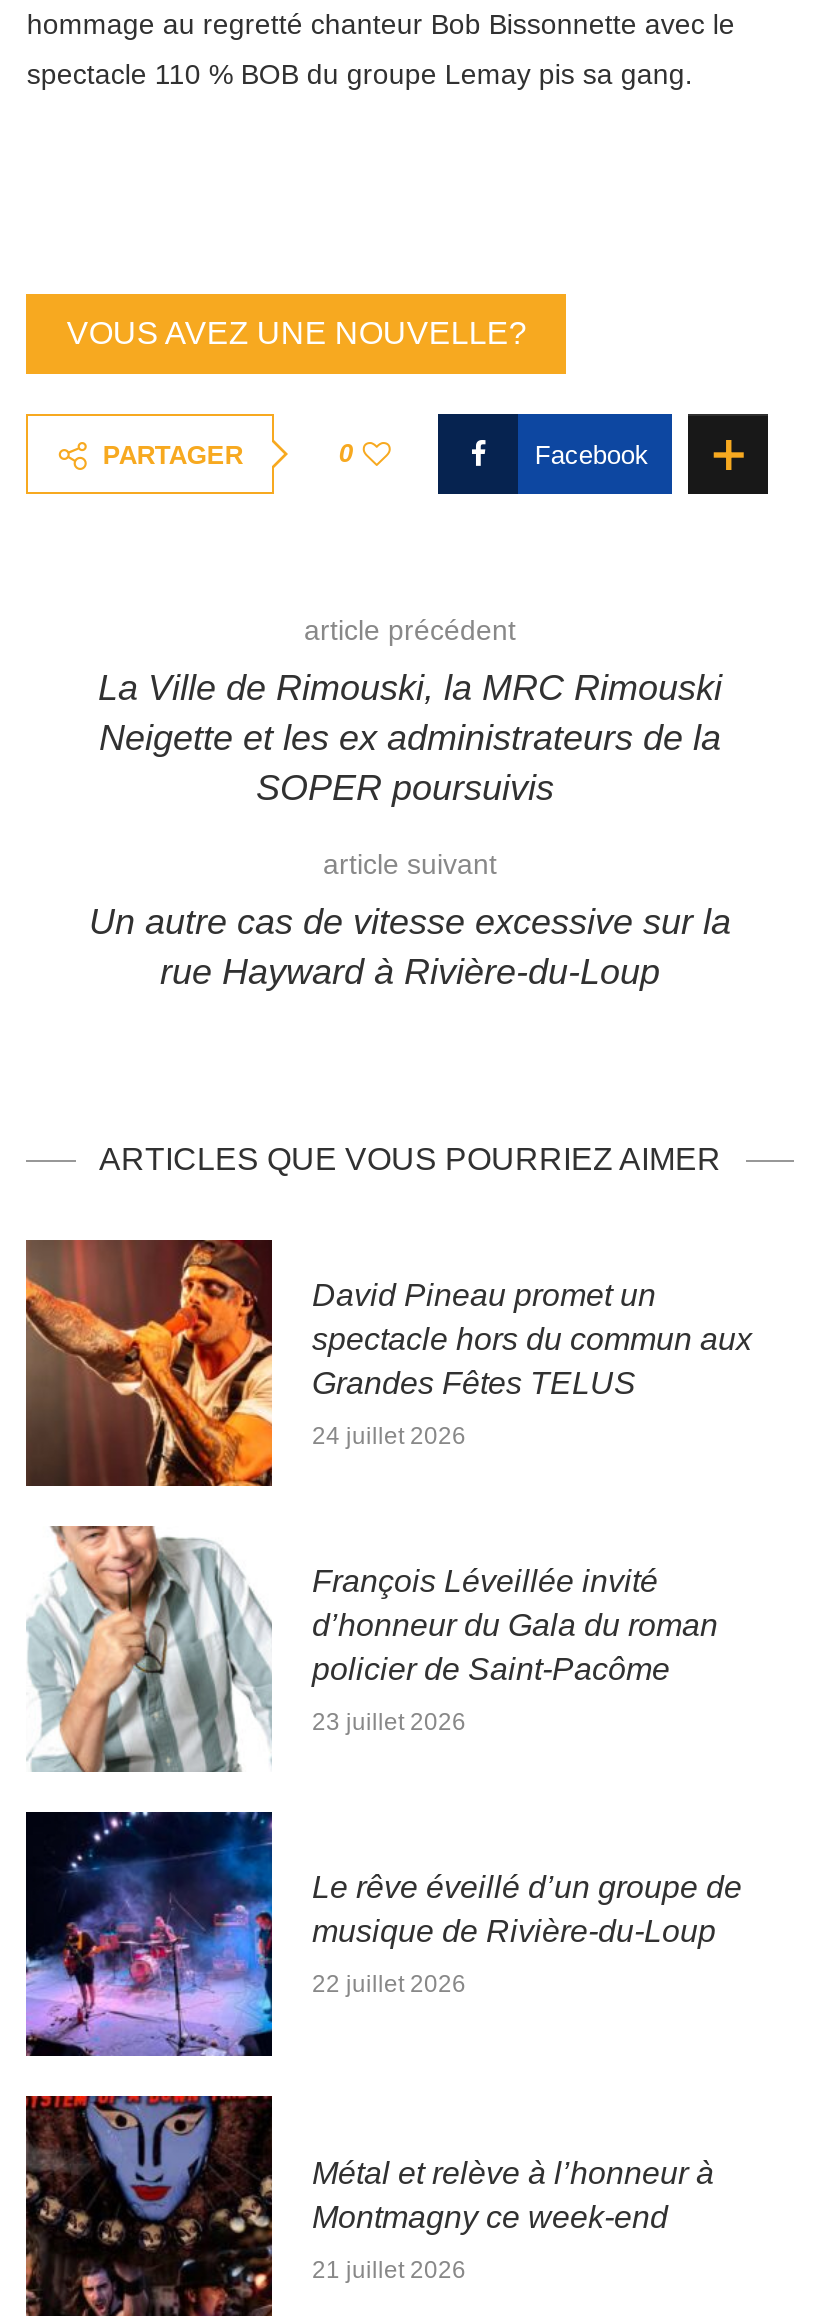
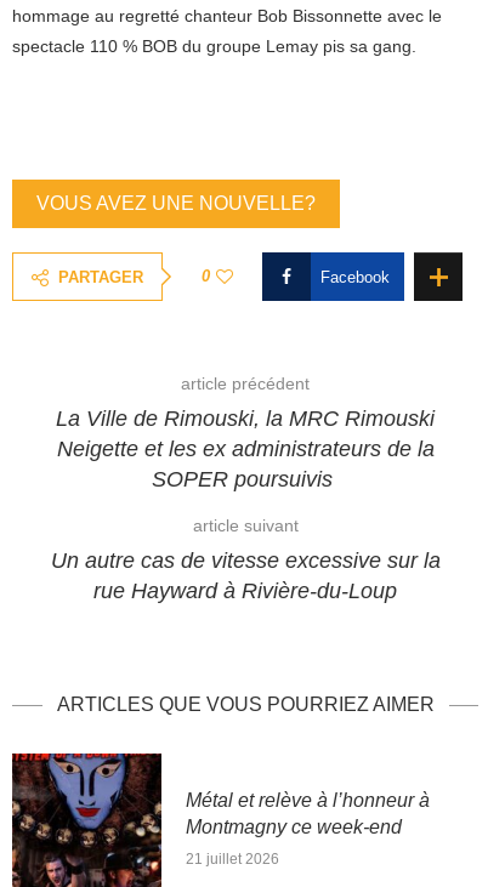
[24,1238,752,1488] [image] | David Pineau promet un | spectacle hors du commun aux | Grandes Fêtes TELUS | 24 juillet 2026 -> none
[26,1524,718,1774] [image] | François Léveillée invité | d’honneur du Gala du roman | policier de Saint-Pacôme | 23 juillet 2026 -> none
[24,1810,742,2058] [image] | Le rêve éveillé d’un groupe de | musique de Rivière-du-Loup | 22 juillet 2026 -> none

